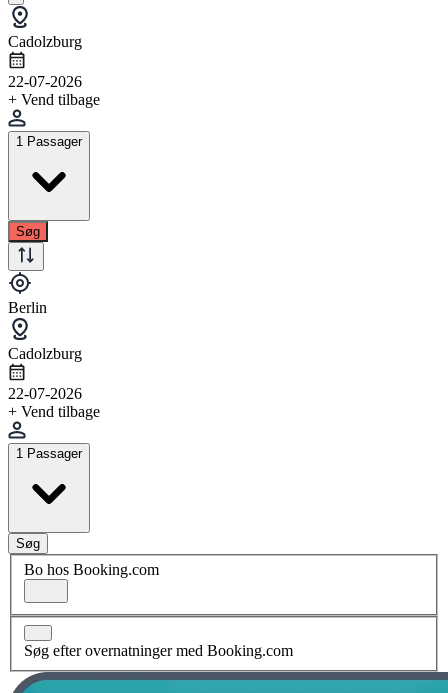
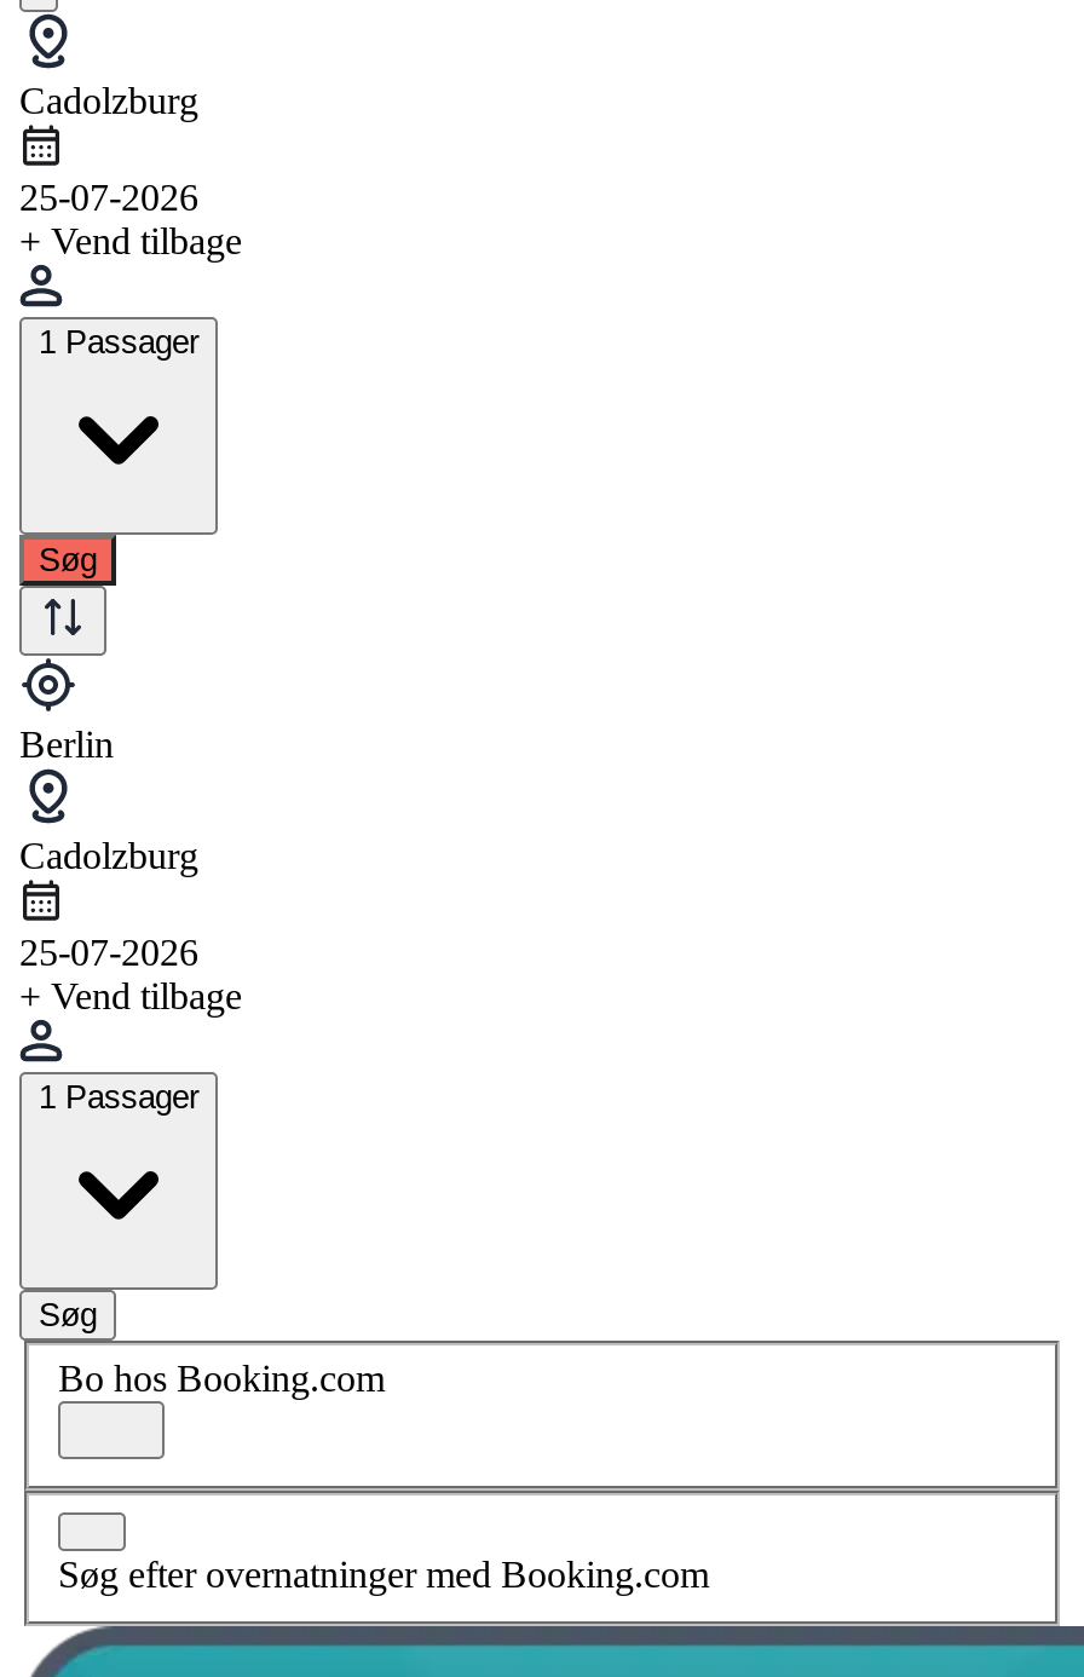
[8,73,82,90] 22-07-2026 -> [19,176,198,217] 25-07-2026
[8,385,82,402] 22-07-2026 -> [19,931,198,972] 25-07-2026

